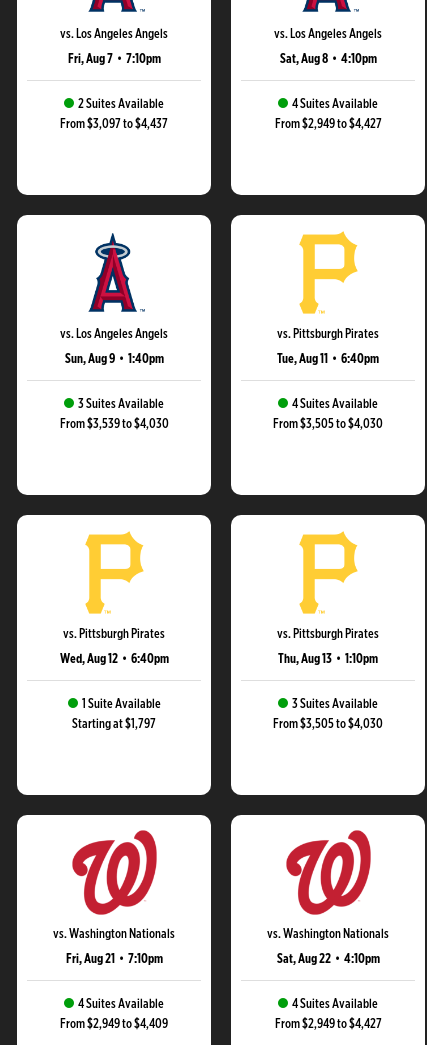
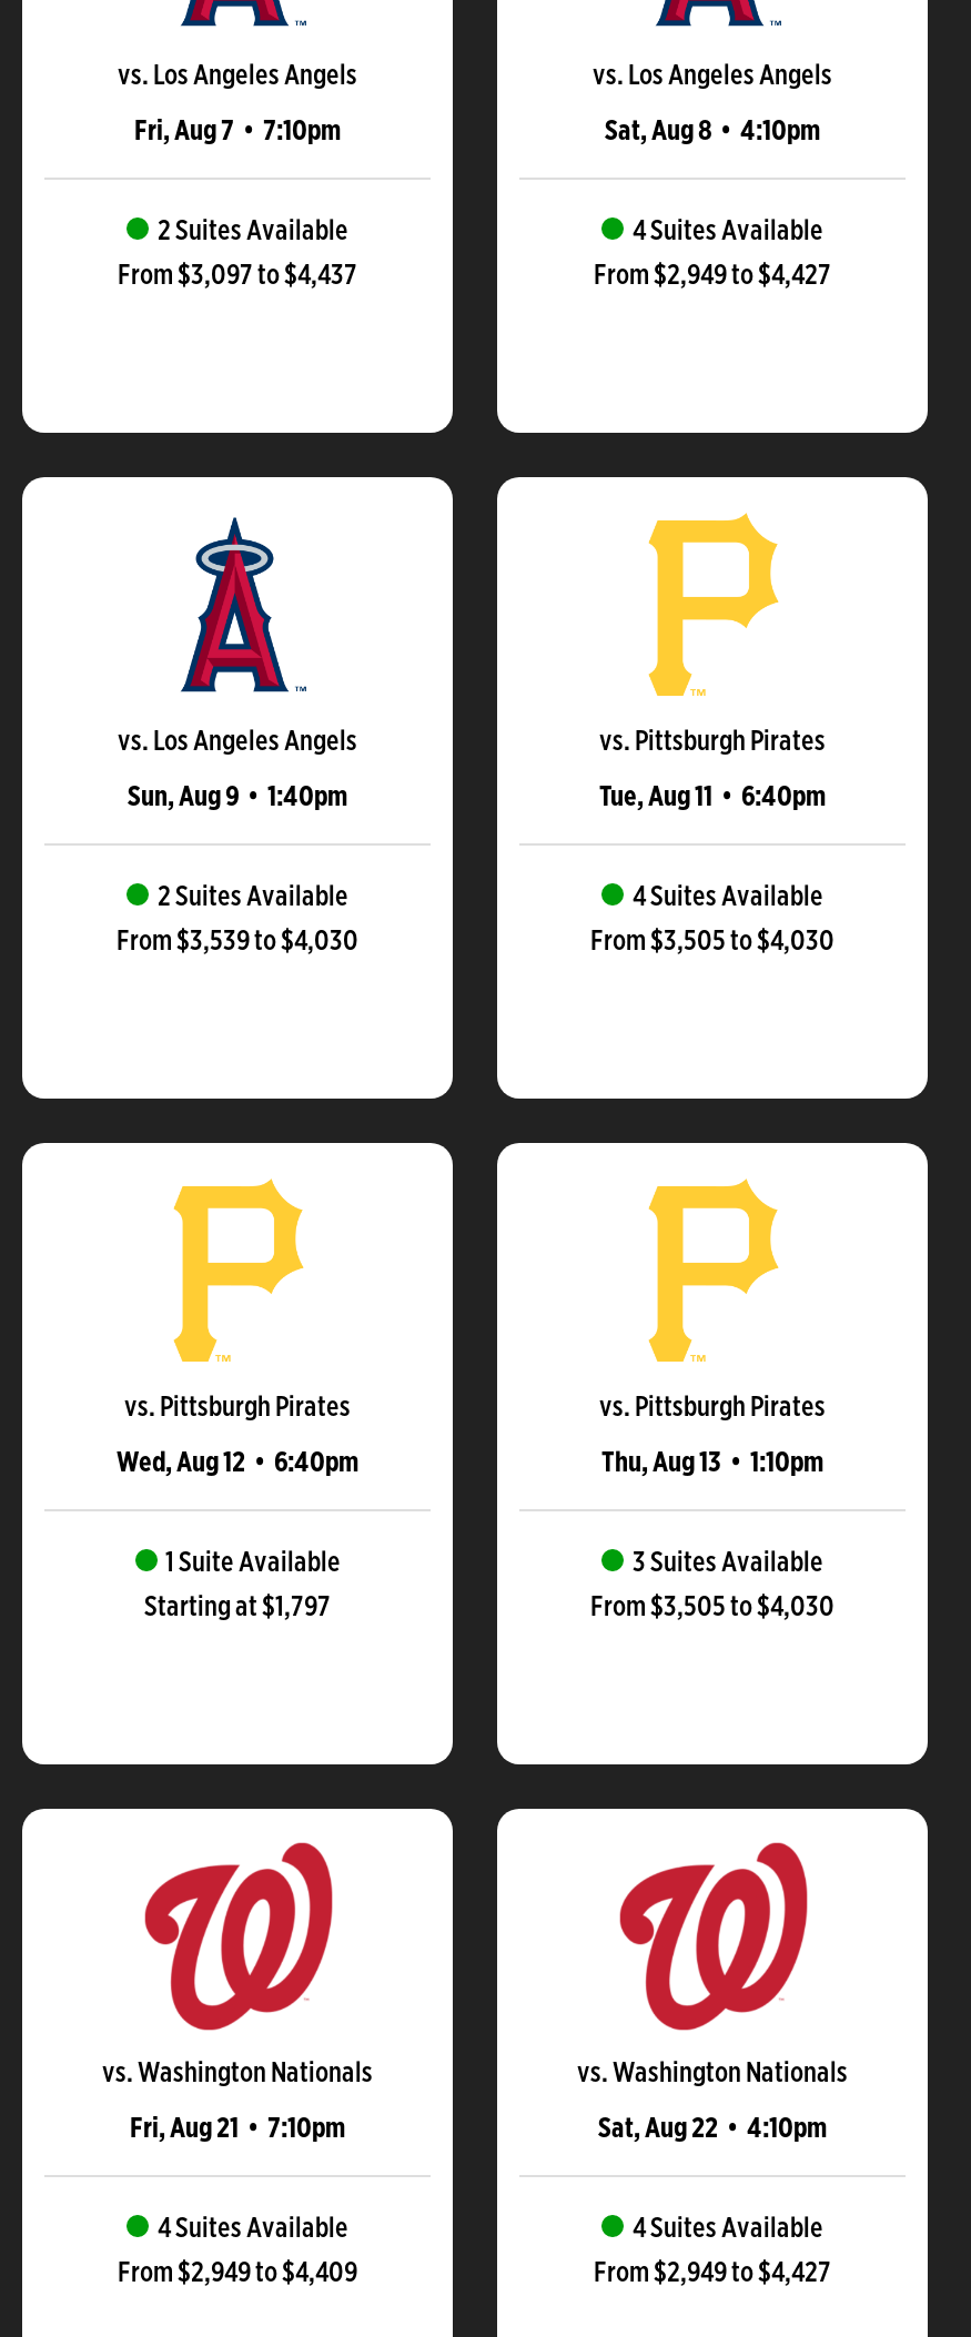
[78,398,164,411] 3 Suites Available -> [158,883,348,912] 2 Suites Available

